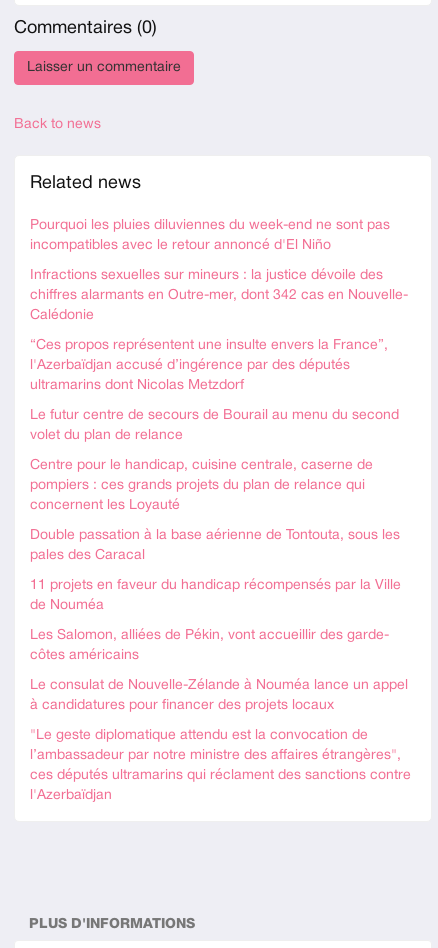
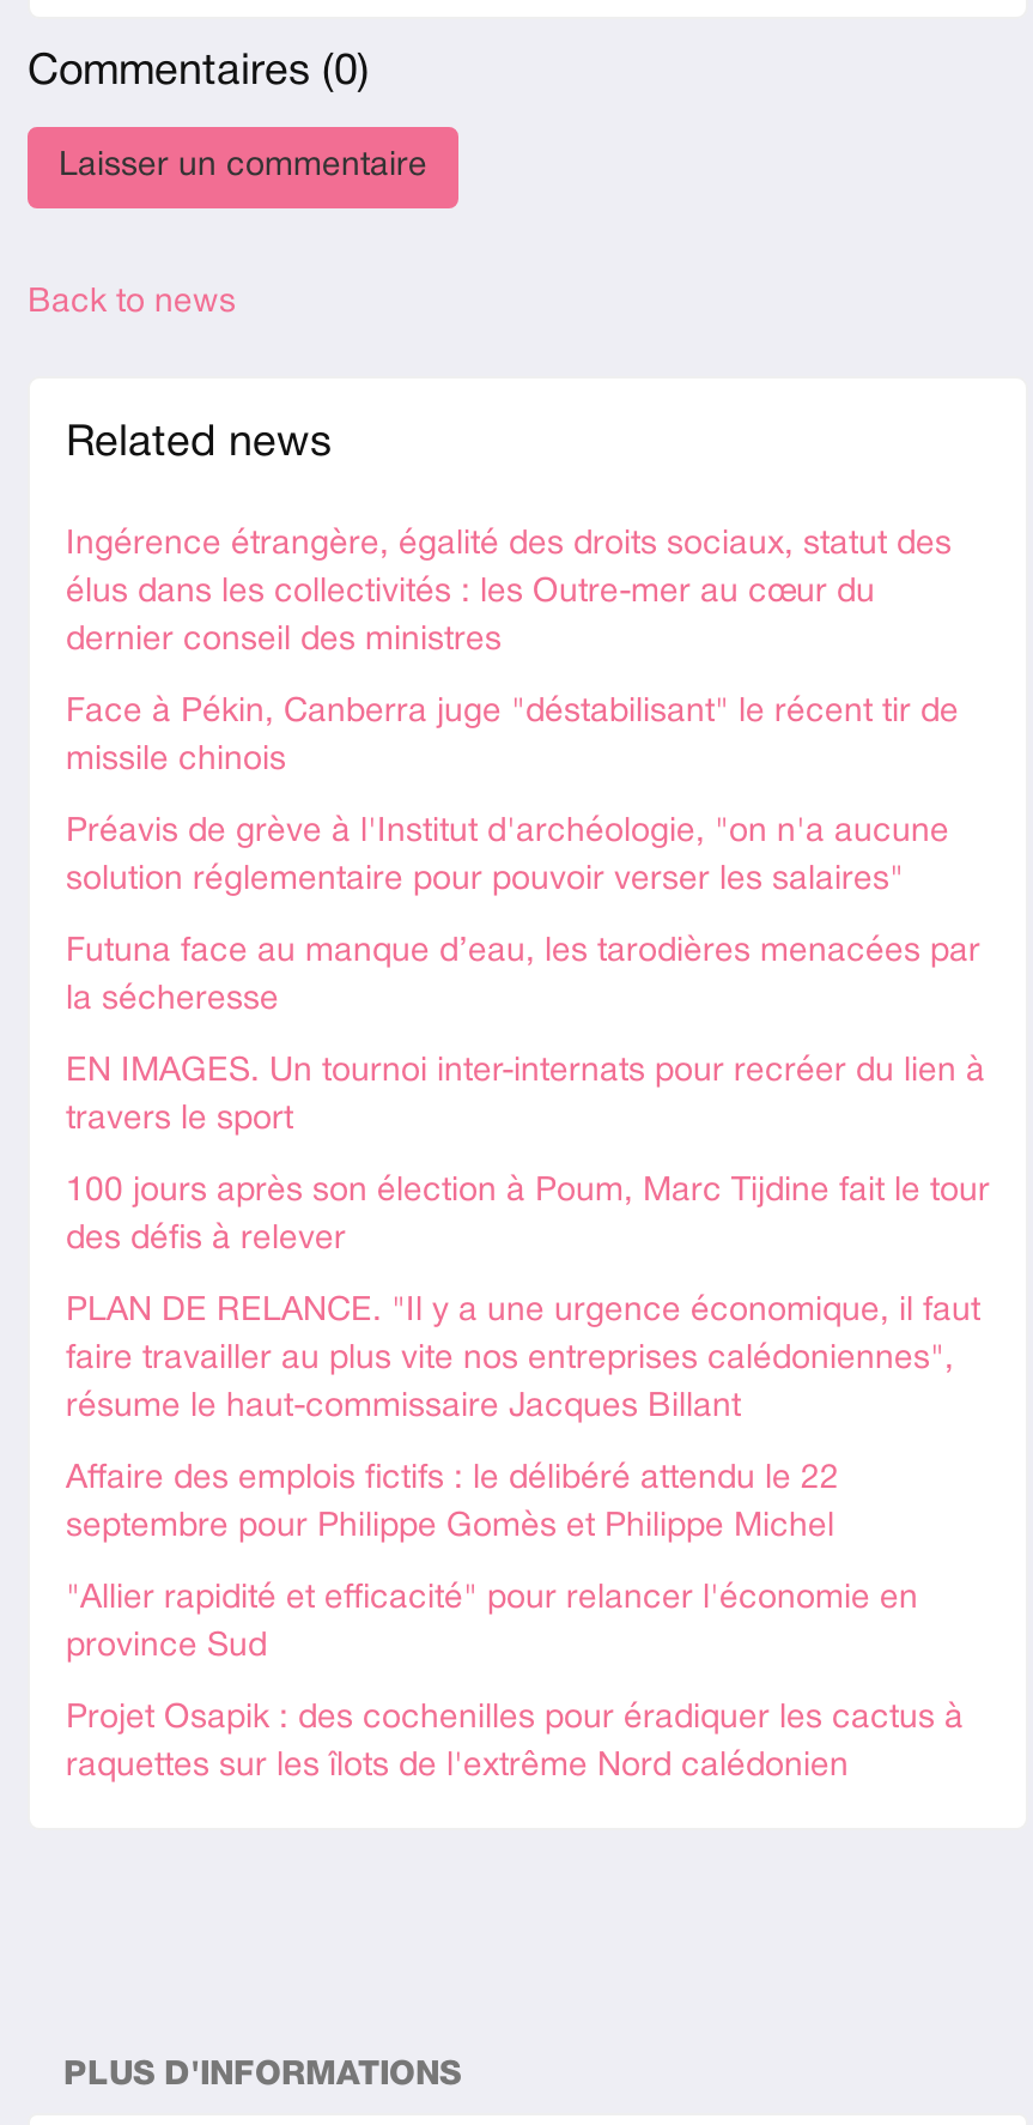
[30,219,411,802] Pourquoi les pluies diluviennes du week-end ne sont pas | incompatibles avec le retour annoncé d'El Niño | Infractions sexuelles sur mineurs : la justice dévoile des | chiffres alarmants en Outre-mer, dont 342 cas en Nouvelle- | Calédonie | “Ces propos représentent une insulte envers la France”, | l'Azerbaïdjan accusé d’ingérence par des députés | ultramarins dont Nicolas Metzdorf | Le futur centre de secours de Bourail au menu du second | volet du plan de relance | Centre pour le handicap, cuisine centrale, caserne de | pompiers : ces grands projets du plan de relance qui | concernent les Loyauté | Double passation à la base aérienne de Tontouta, sous les | pales des Caracal | 11 projets en faveur du handicap récompensés par la Ville | de Nouméa | Les Salomon, alliées de Pékin, vont accueillir des garde- | côtes américains | Le consulat de Nouvelle-Zélande à Nouméa lance un appel | à candidatures pour financer des projets locaux | "Le geste diplomatique attendu est la convocation de | l’ambassadeur par notre ministre des affaires étrangères", | ces députés ultramarins qui réclament des sanctions contre | l'Azerbaïdjan -> [66,529,990,1782] Ingérence étrangère, égalité des droits sociaux, statut des | élus dans les collectivités : les Outre-mer au cœur du | dernier conseil des ministres | Face à Pékin, Canberra juge "déstabilisant" le récent tir de | missile chinois | Préavis de grève à l'Institut d'archéologie, "on n'a aucune | solution réglementaire pour pouvoir verser les salaires" | Futuna face au manque d’eau, les tarodières menacées par | la sécheresse | EN IMAGES. Un tournoi inter-internats pour recréer du lien à | travers le sport | 100 jours après son élection à Poum, Marc Tijdine fait le tour | des défis à relever | PLAN DE RELANCE. "Il y a une urgence économique, il faut | faire travailler au plus vite nos entreprises calédoniennes", | résume le haut-commissaire Jacques Billant | Affaire des emplois fictifs : le délibéré attendu le 22 | septembre pour Philippe Gomès et Philippe Michel | "Allier rapidité et efficacité" pour relancer l'économie en | province Sud | Projet Osapik : des cochenilles pour éradiquer les cactus à | raquettes sur les îlots de l'extrême Nord calédonien

